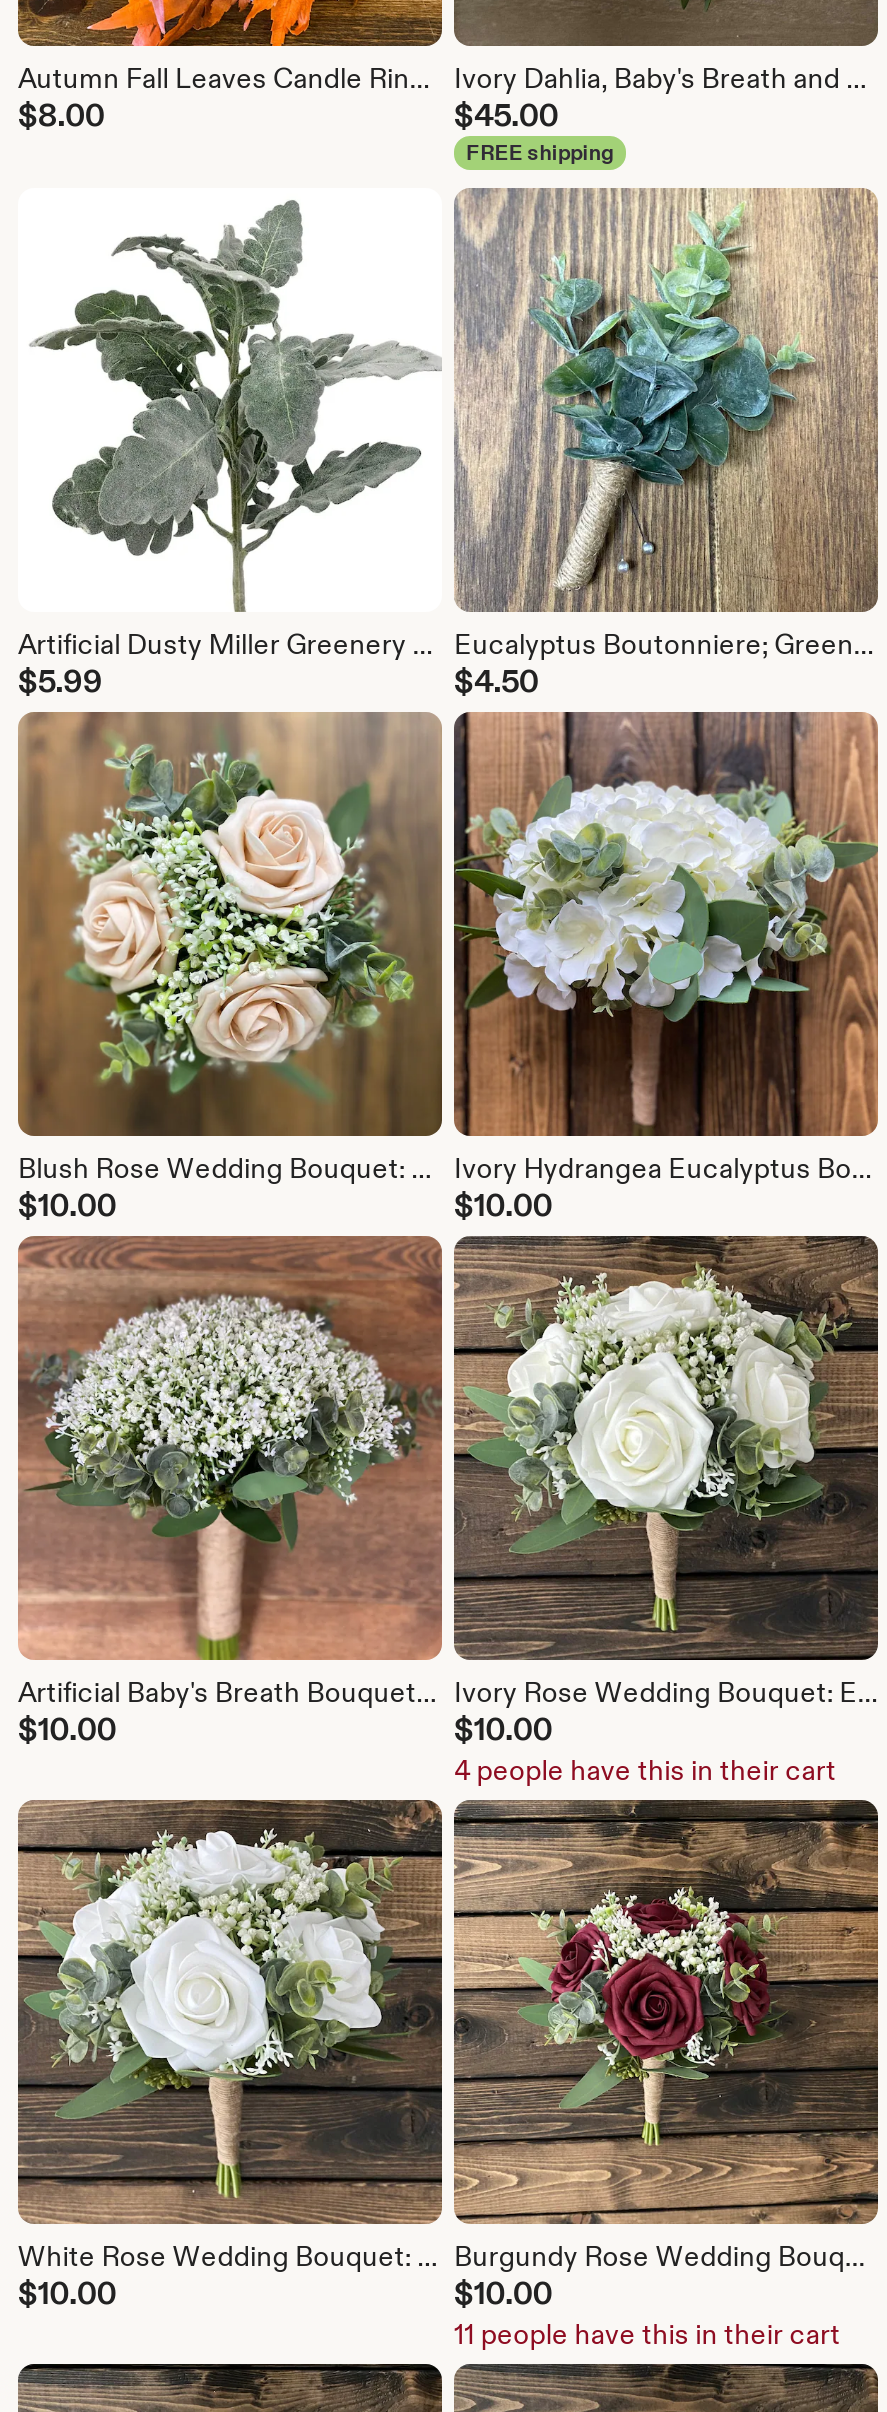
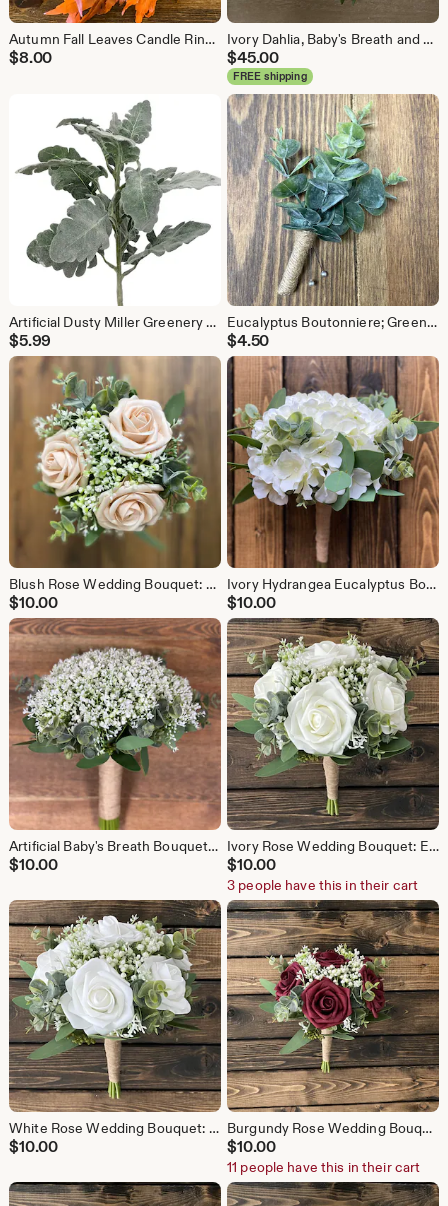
[454,1752,836,1788] 4 people have this in their cart -> [227,876,418,894] 3 people have this in their cart

